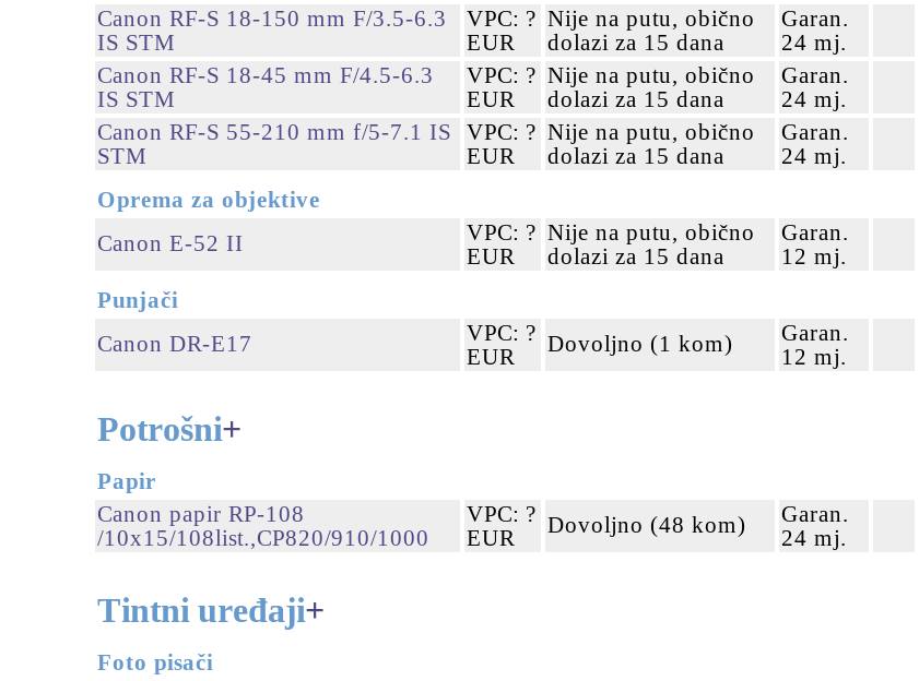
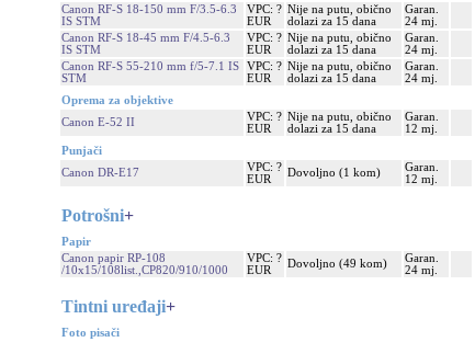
[467,501,849,536] VPC: ? Dovoljno (48 kom) Garan. -> [247,252,439,269] VPC: ? Dovoljno (49 kom) Garan.

